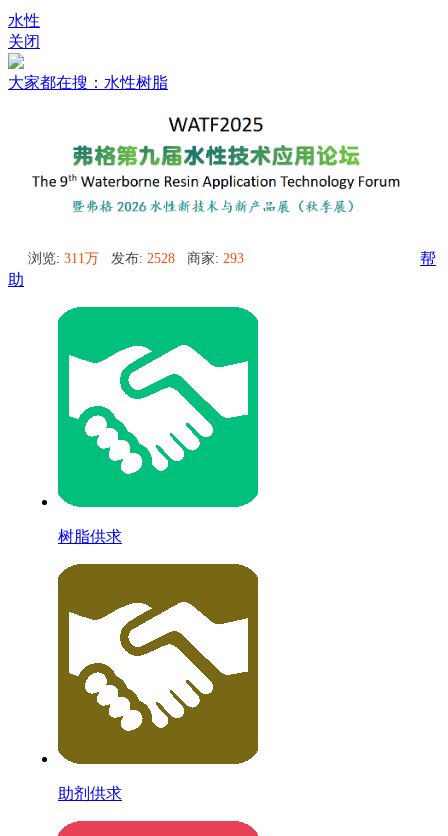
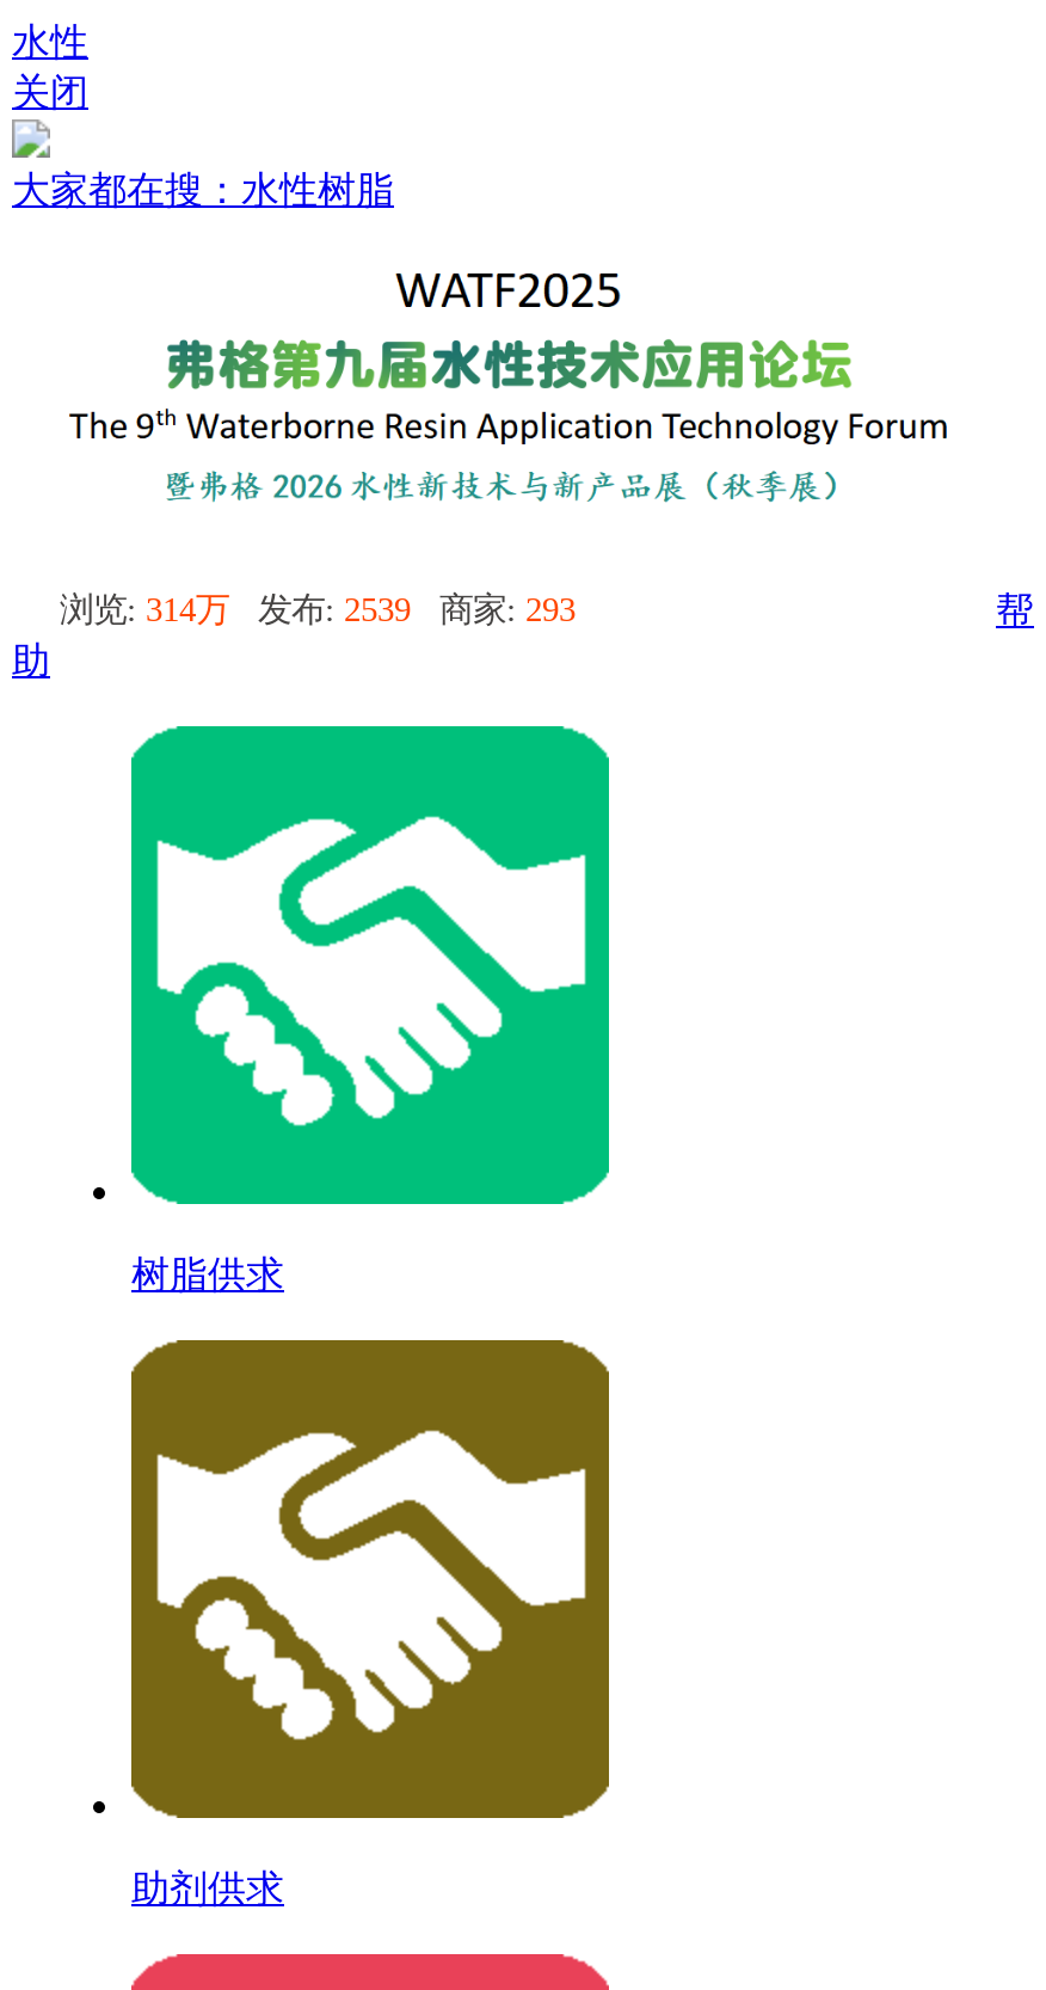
[28,250,248,266] 浏览: 311万发布: 2528商家: 293 -> [60,590,585,629] 浏览: 314万发布: 2539商家: 293

